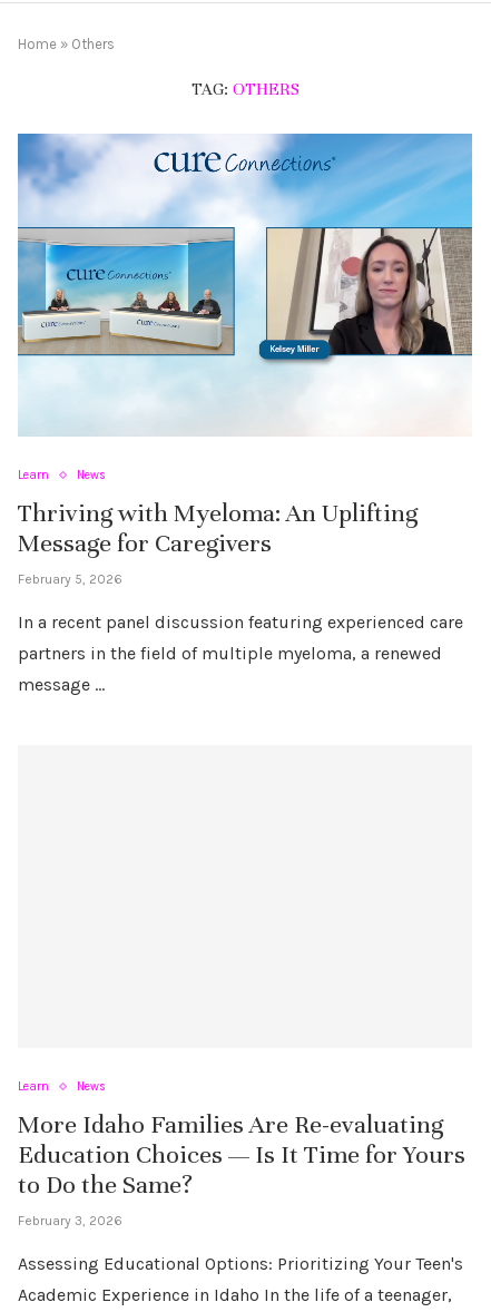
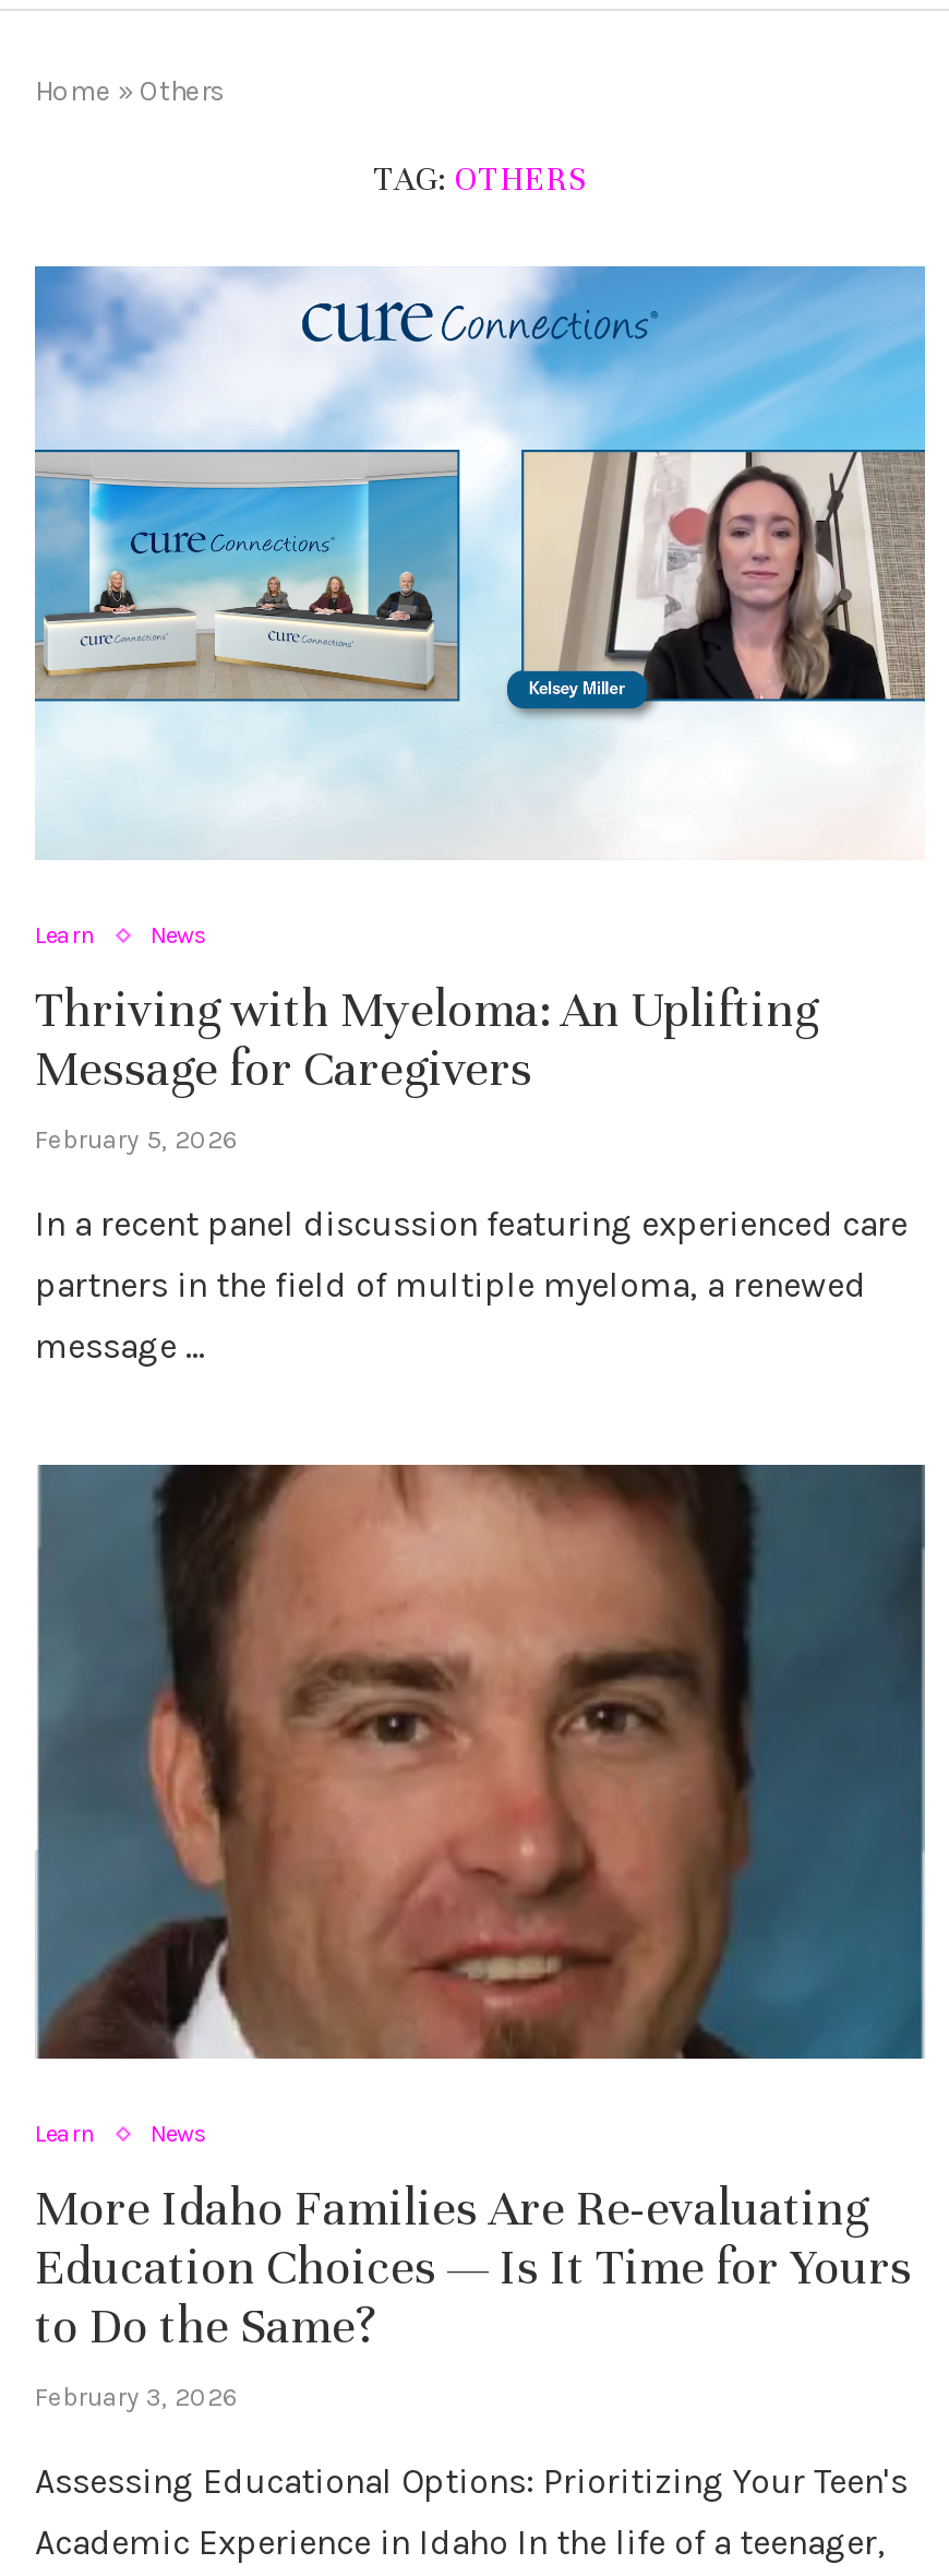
none -> [35,1463,927,2061] [image]

